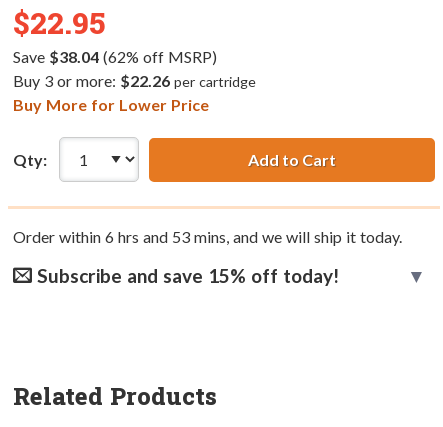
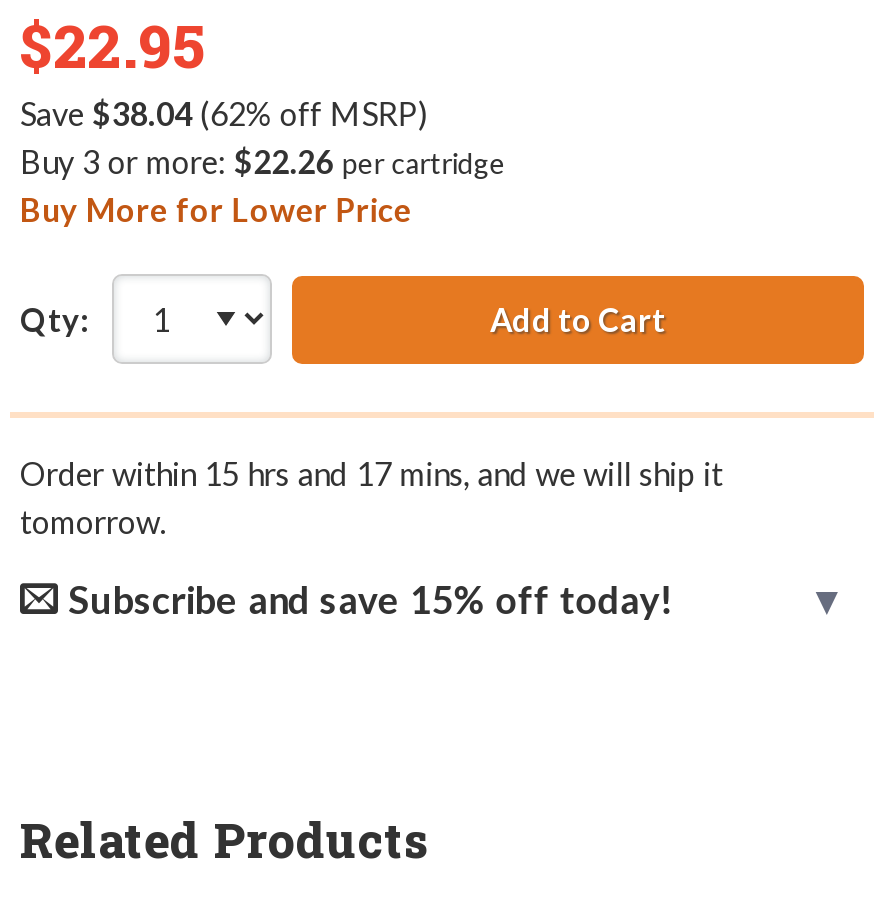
[13,227,401,246] Order within 6 hrs and 53 mins, and we will ship it today. -> [20,454,723,540] Order within 15 hrs and 17 mins, and we will ship it | tomorrow.

